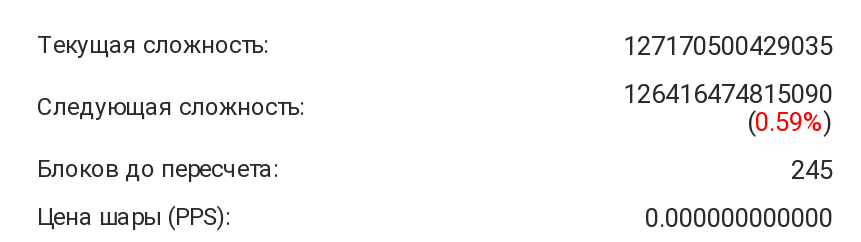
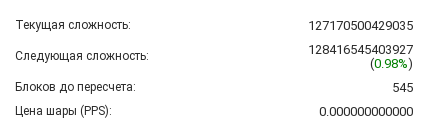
[623,78,833,108] 126416474815090 -> [308,41,413,56] 128416545403927
[747,106,833,136] (0.59%) -> [370,55,413,70] (0.98%)
[791,154,833,184] 245 -> [392,79,413,94] 545

